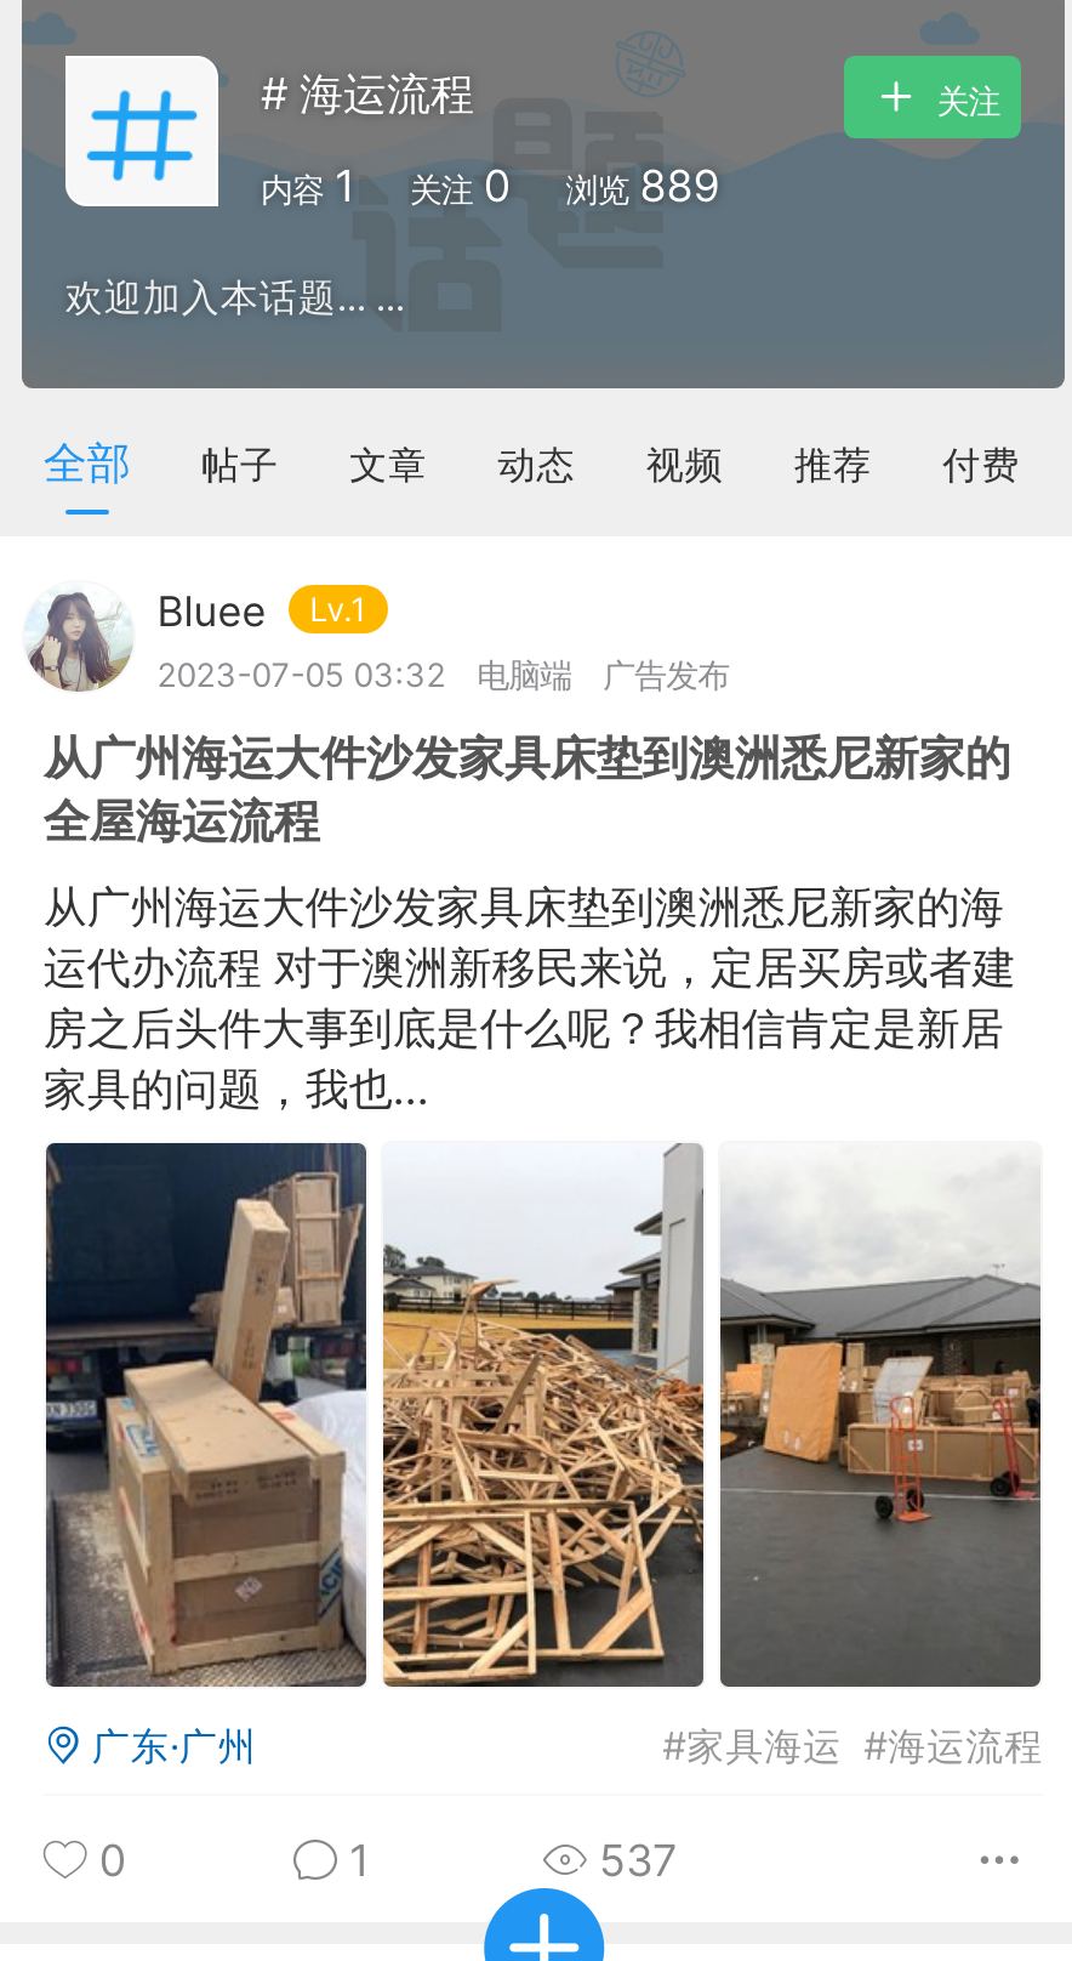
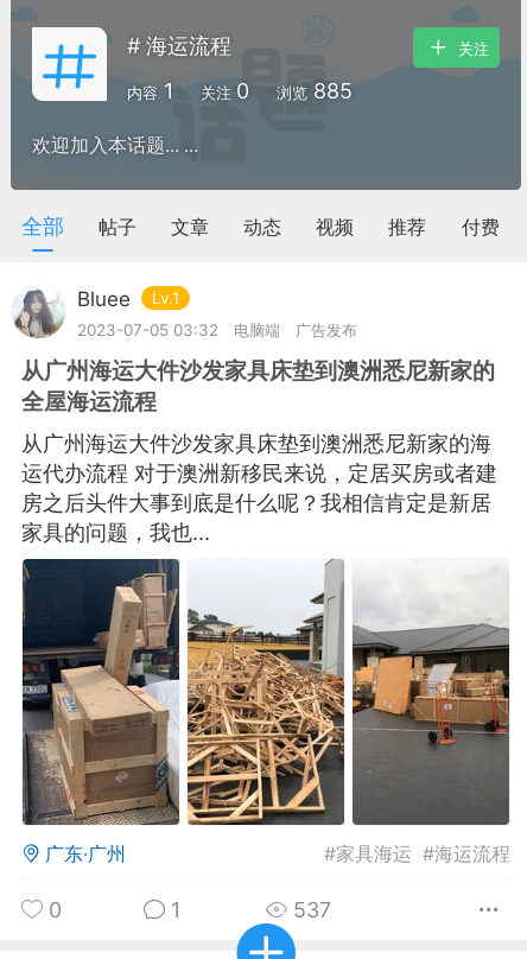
[261,161,720,212] 内容 1 关注 0 浏览 889 -> [128,79,352,104] 内容 1 关注 0 浏览 885

